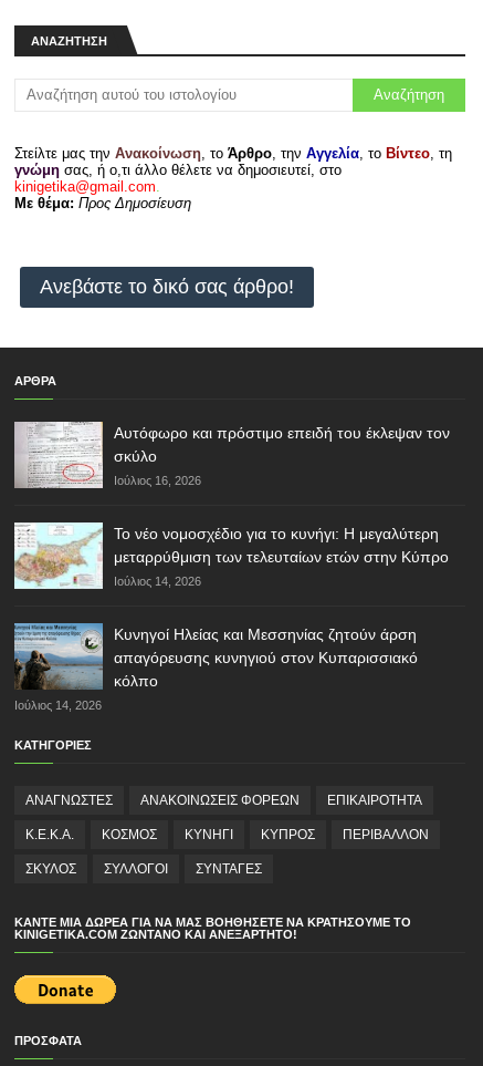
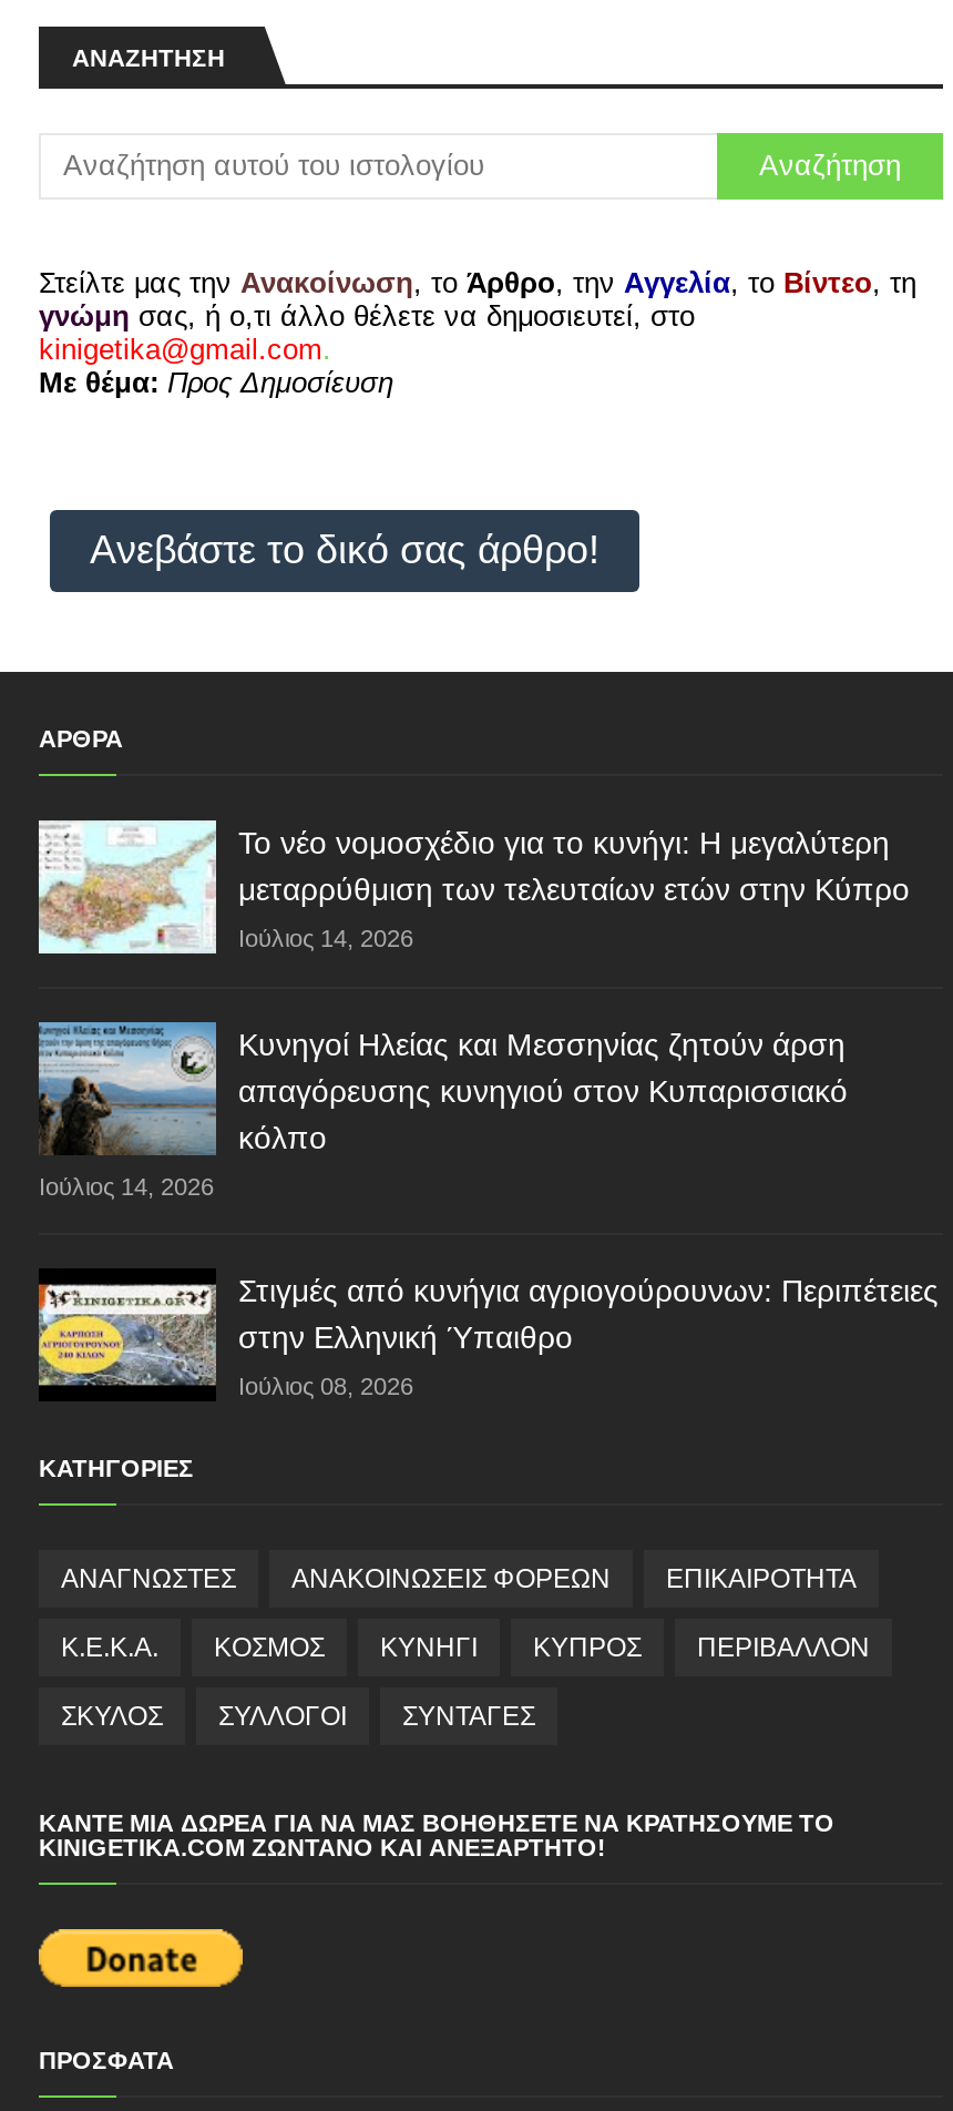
[14,422,450,488] [image] | Αυτόφωρο και πρόστιμο επειδή του έκλεψαν τον | σκύλο | Ιούλιος 16, 2026 -> none
moved [12,522,449,711] -> [34,820,910,1199]: [image] | Το νέο νομοσχέδιο για το κυνήγι: Η μεγαλύτερη | μεταρρύθμιση των τελευταίων ετών στην Κύπρο | Ιούλιος 14, 2026 | Κυνηγοί Ηλείας και Μεσσηνίας ζητούν άρση | απαγόρευσης κυνηγιού στον Κυπαρισσιακό | κόλπο | Ιούλιος 14, 2026
none -> [37,1251,939,1401] [image] | Στιγμές από κυνήγια αγριογούρουνων: Περιπέτειες | στην Ελληνική Ύπαιθρο | Ιούλιος 08, 2026

